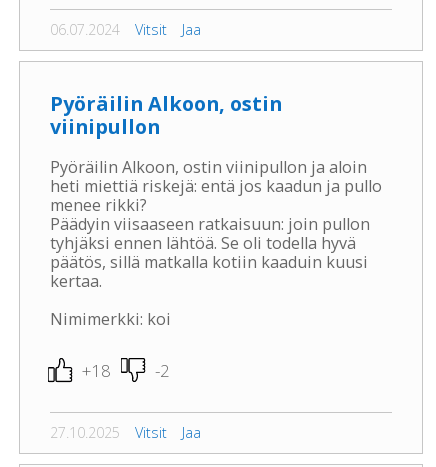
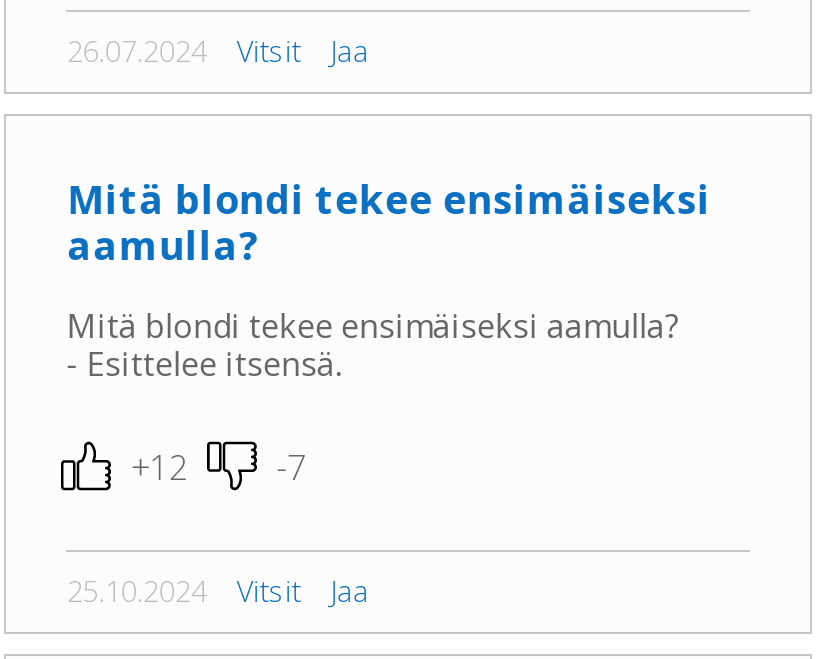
[50,20,201,39] 06.07.2024 Vitsit Jaa -> [67,31,369,69] 26.07.2024 Vitsit Jaa
[50,90,382,442] Pyöräilin Alkoon, ostin | viinipullon | Pyöräilin Alkoon, ostin viinipullon ja aloin | heti miettiä riskejä: entä jos kaadun ja pullo | menee rikki? | Päädyin viisaaseen ratkaisuun: join pullon | tyhjäksi ennen lähtöä. Se oli todella hyvä | päätös, sillä matkalla kotiin kaaduin kuusi | kertaa. | Nimimerkki: koi | +18 | -2 | 27.10.2025 -> [67,171,711,609] Mitä blondi tekee ensimäiseksi | aamulla? | Mitä blondi tekee ensimäiseksi aamulla? | - Esittelee itsensä. | +12 | -7 | 25.10.2024

